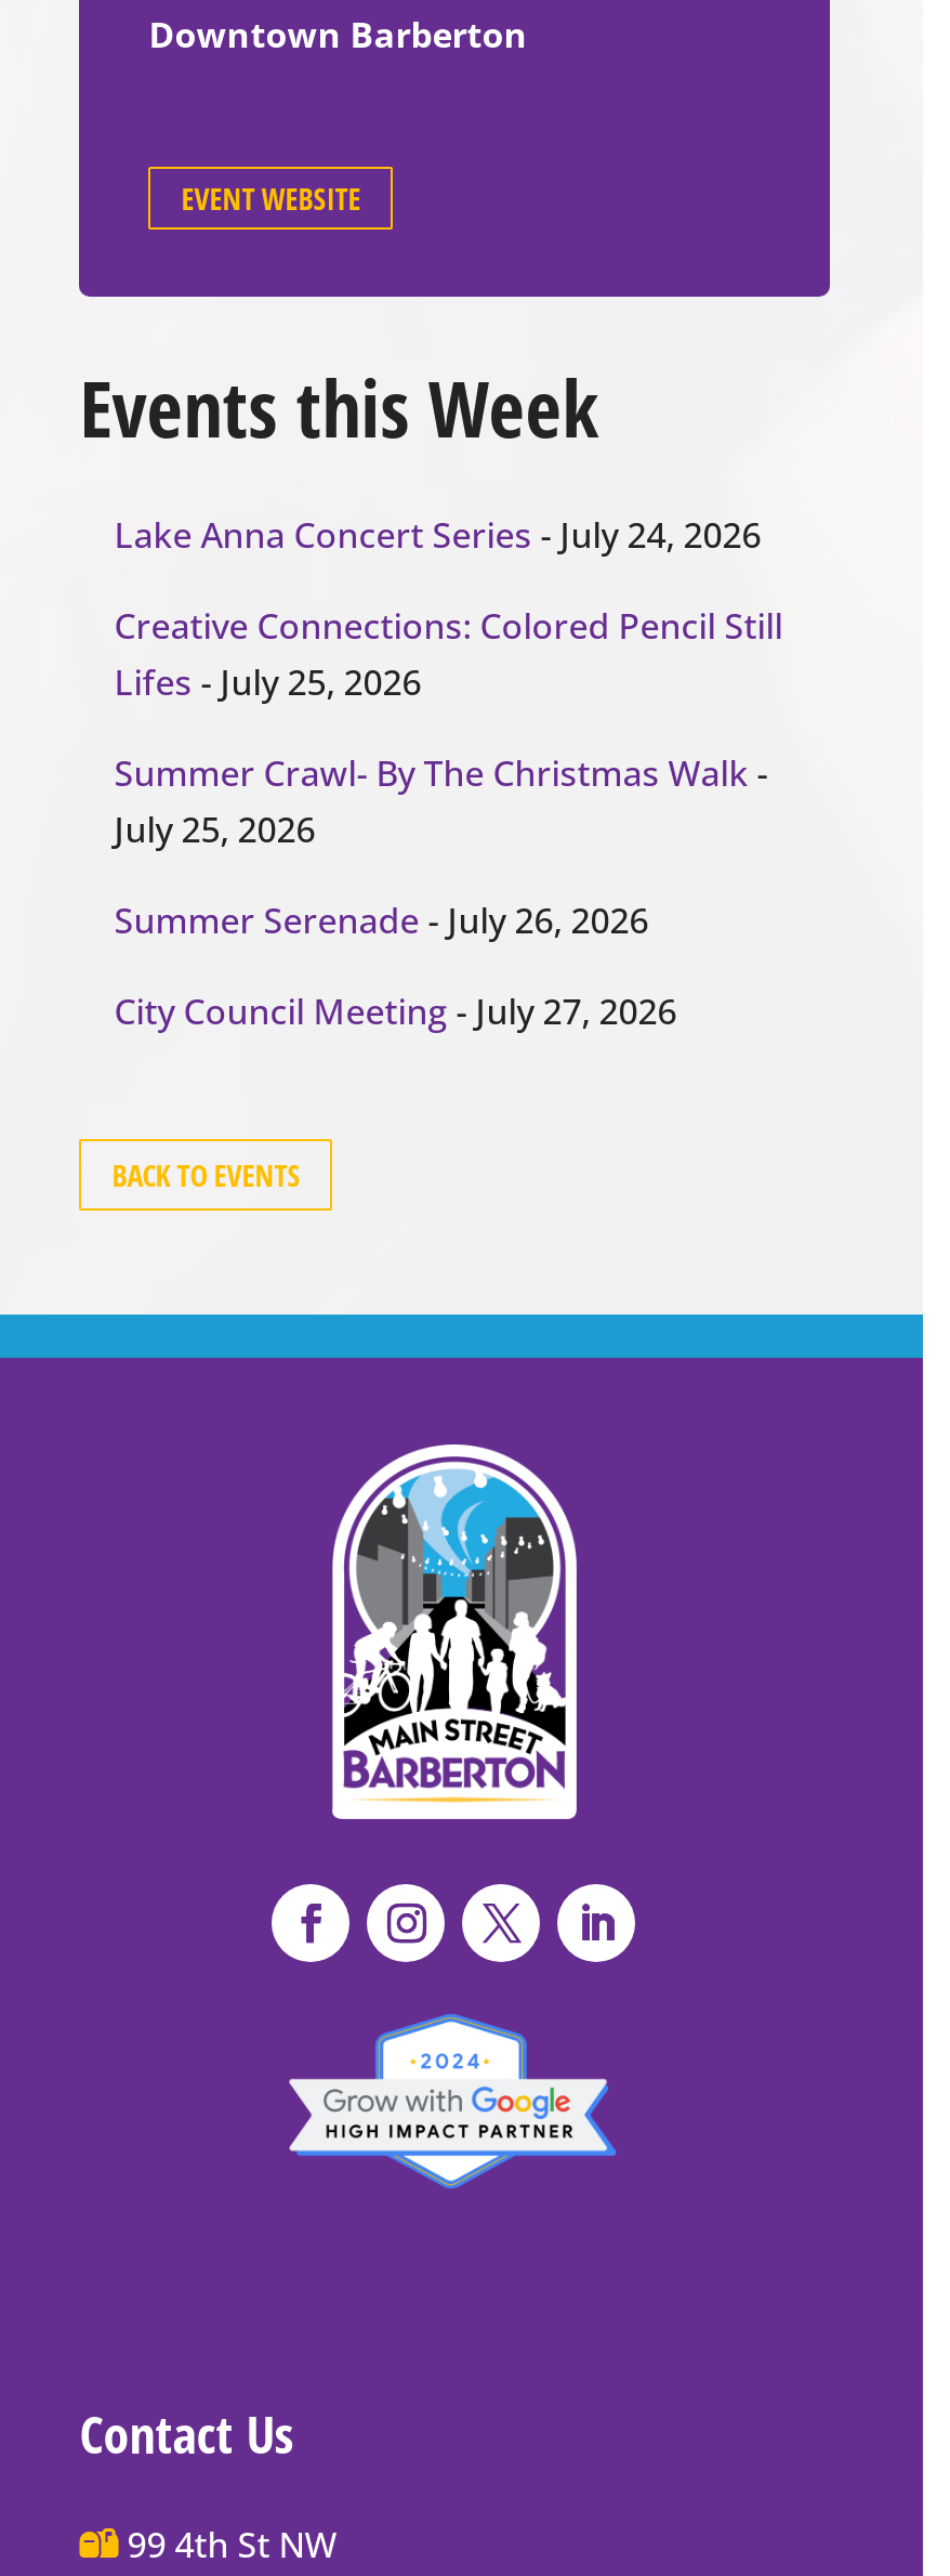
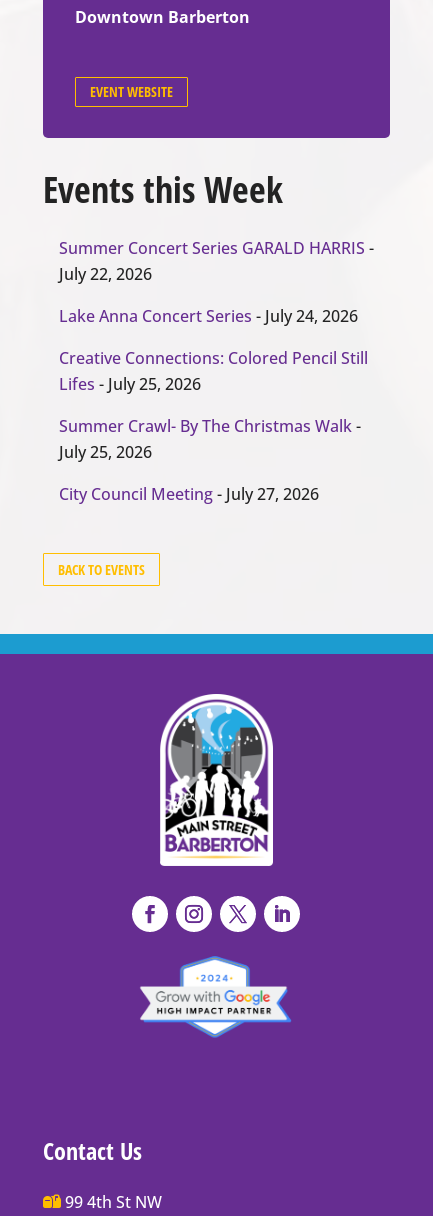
none -> [59,236,374,284] Summer Concert Series GARALD HARRIS - | July 22, 2026
moved [114,511,783,853] -> [59,304,368,462]: Lake Anna Concert Series - July 24, 2026 | Creative Connections: Colored Pencil Still | Lifes - July 25, 2026 | Summer Crawl- By The Christmas Walk - | July 25, 2026
[114,897,649,944] Summer Serenade - July 26, 2026 -> none

